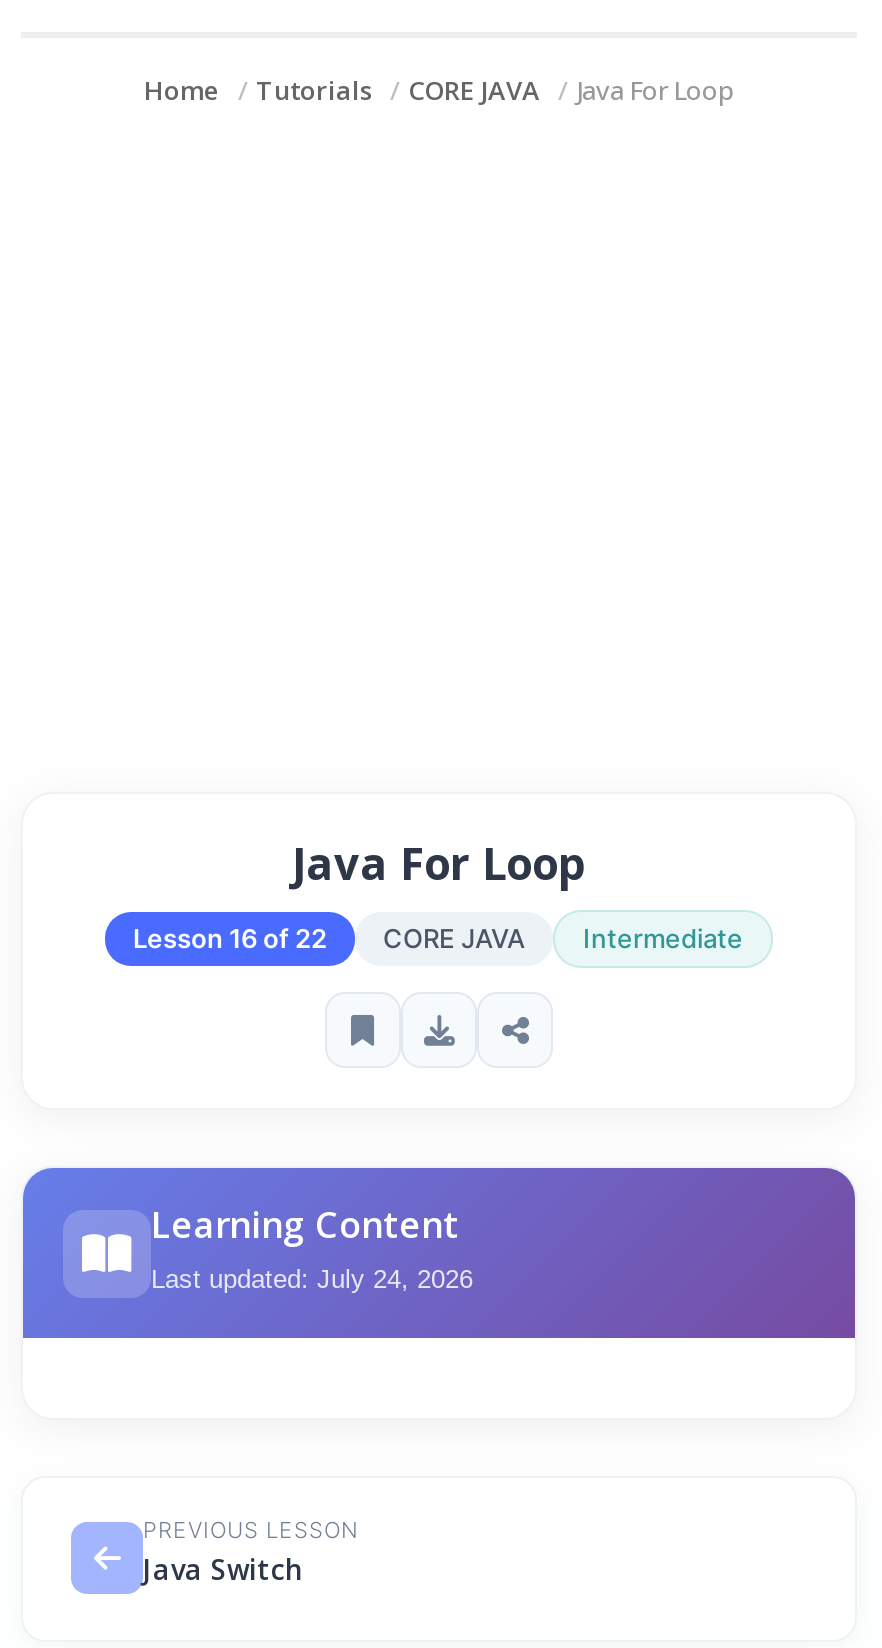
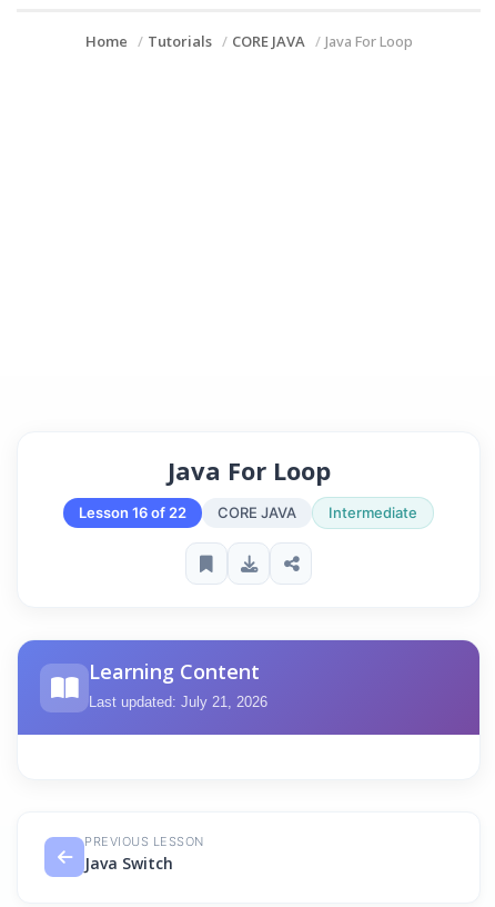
[151,1264,473,1294] Last updated: July 24, 2026 -> [89,694,267,710] Last updated: July 21, 2026

